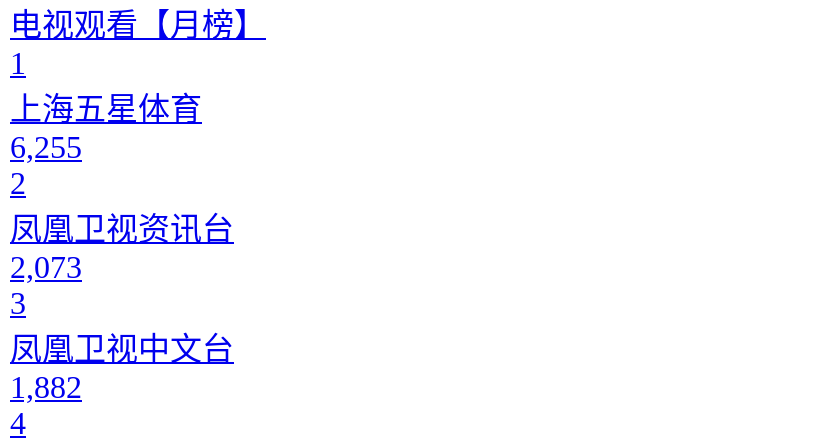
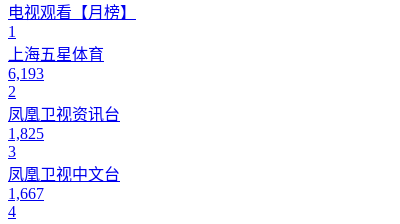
[10,130,82,164] 6,255 -> [8,65,44,82] 6,193
[10,250,82,284] 2,073 -> [8,125,44,142] 1,825
[10,370,82,404] 1,882 -> [8,185,44,202] 1,667

